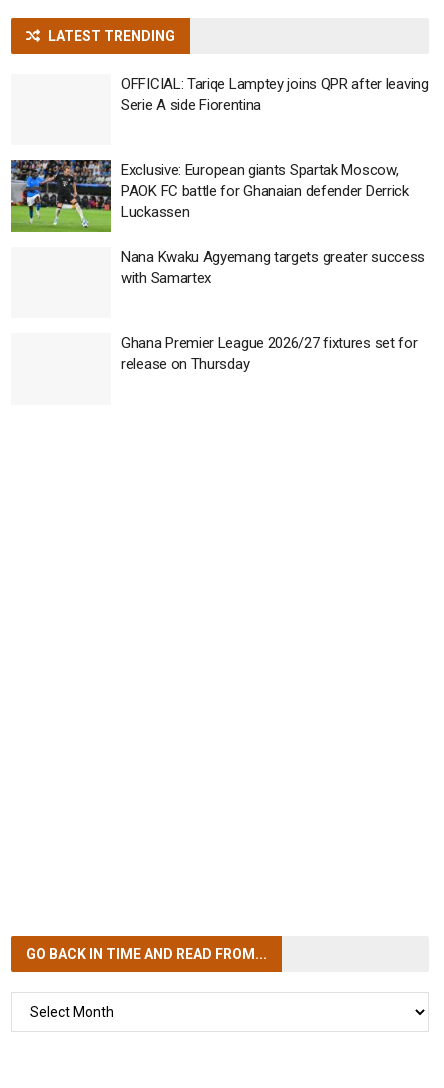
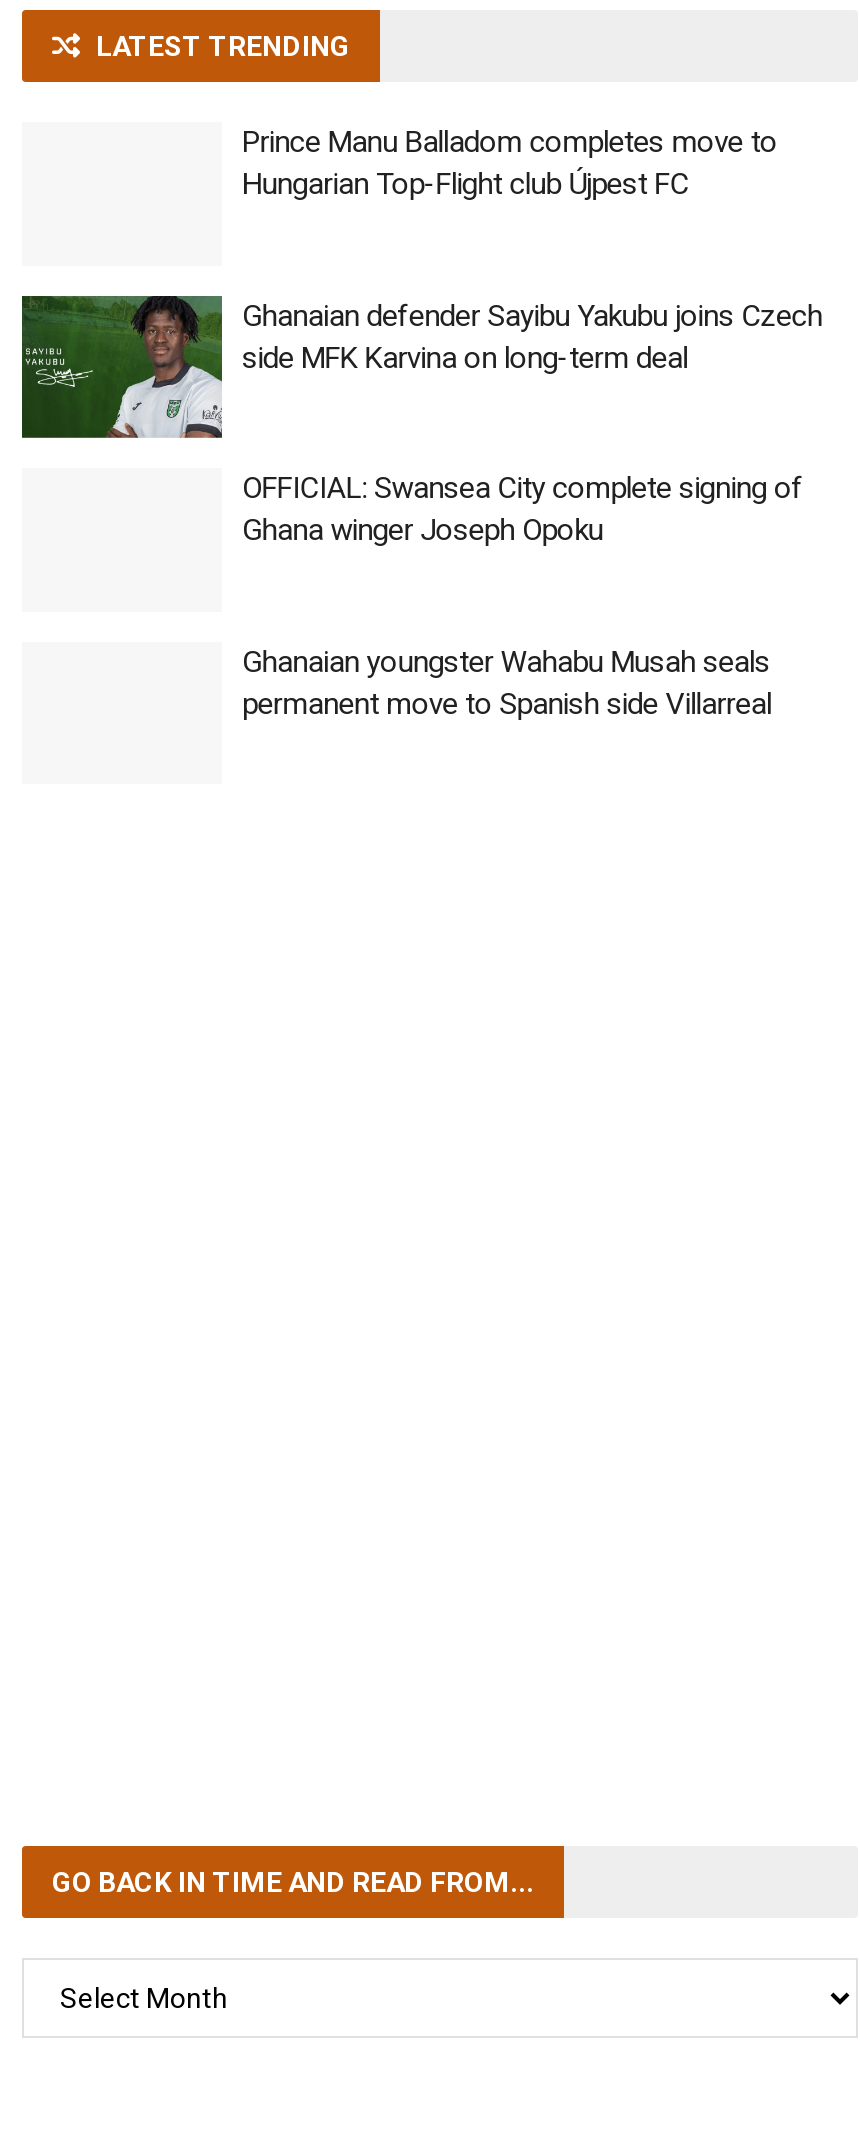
[121,75,429,114] OFFICIAL: Tariqe Lamptey joins QPR after leaving | Serie A side Fiorentina -> [242,125,777,203] Prince Manu Balladom completes move to | Hungarian Top-Flight club Újpest FC
[10,160,409,233] [image] | Exclusive: European giants Spartak Moscow, | PAOK FC battle for Ghanaian defender Derrick | Luckassen -> [20,296,822,440] [image] | Ghanaian defender Sayibu Yakubu joins Czech | side MFK Karvina on long-term deal
[121,248,425,287] Nana Kwaku Agyemang targets greater success | with Samartex -> [242,471,803,549] OFFICIAL: Swansea City complete signing of | Ghana winger Joseph Opoku
[121,334,417,373] Ghana Premier League 2026/27 fixtures set for | release on Thursday -> [242,644,771,722] Ghanaian youngster Wahabu Musah seals | permanent move to Spanish side Villarreal

